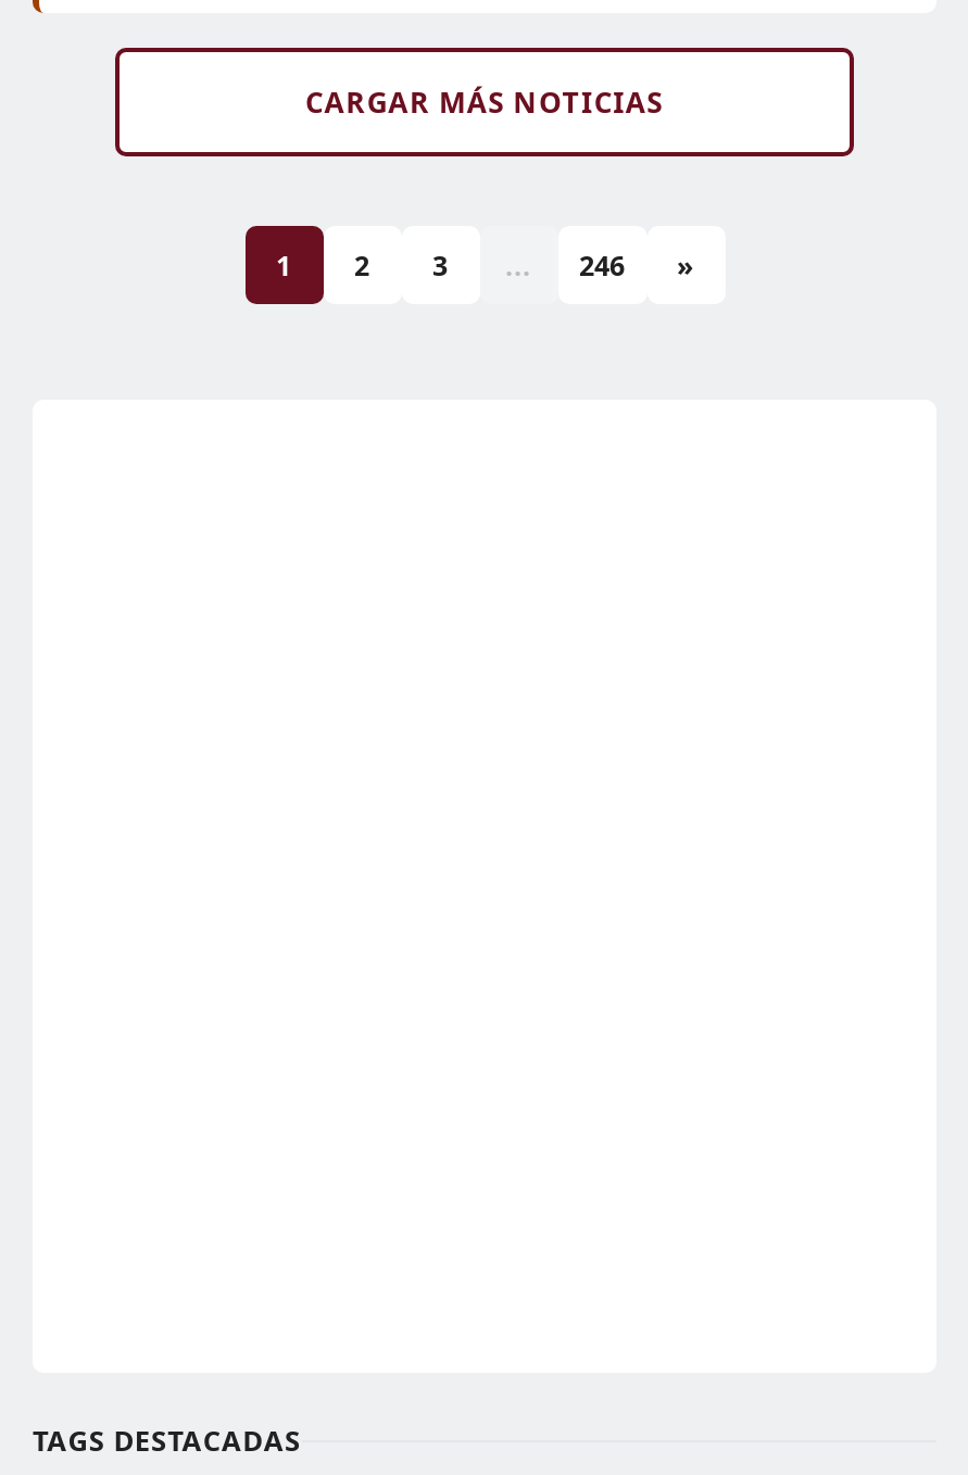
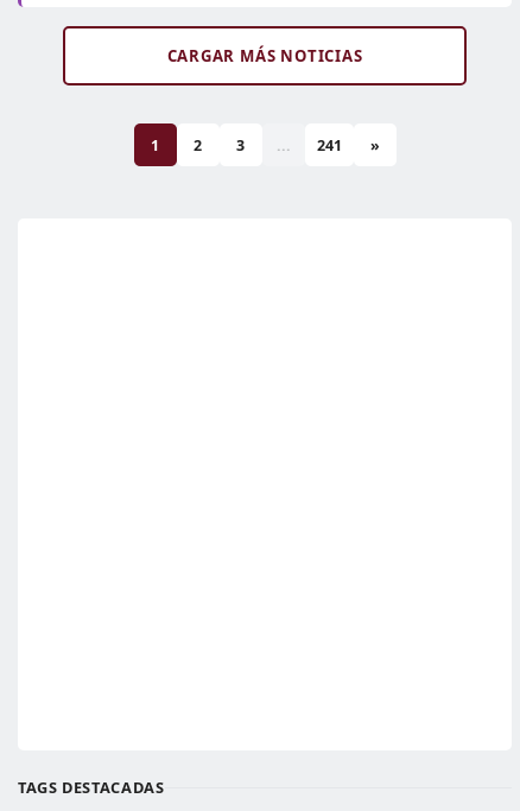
[579,247,625,283] 246 -> [316,135,341,155] 241

